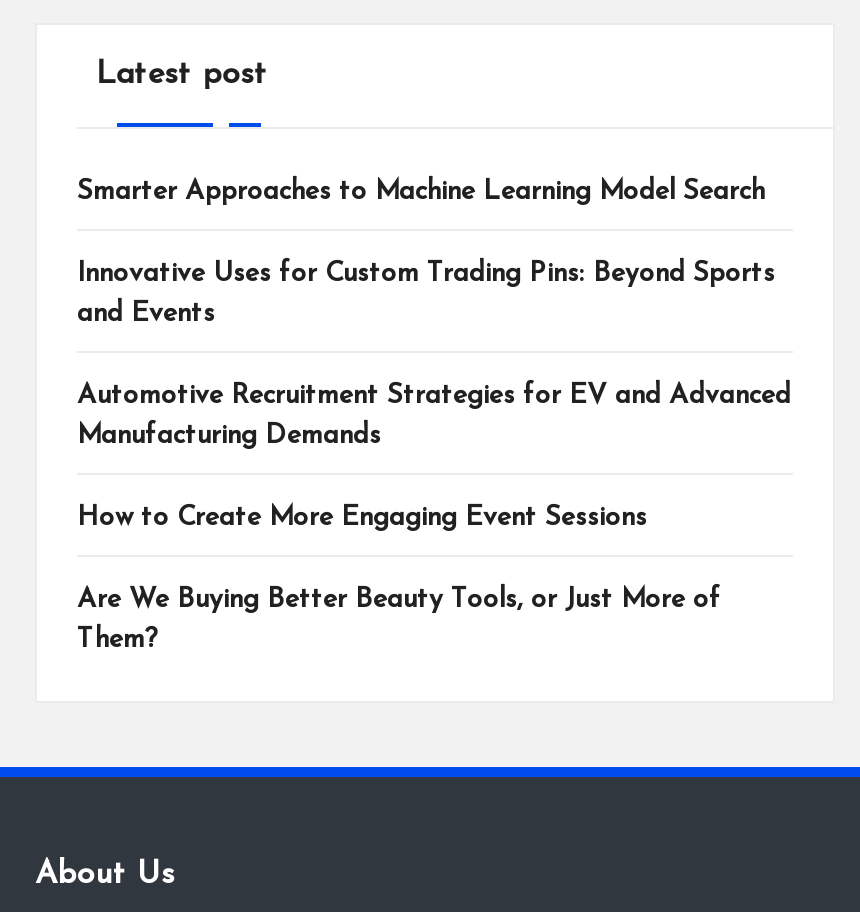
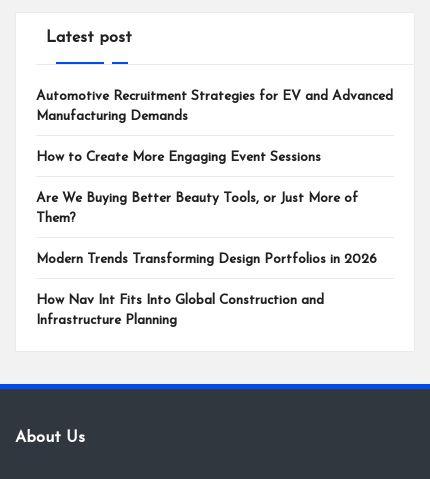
[77,180,775,328] Smarter Approaches to Machine Learning Model Search | Innovative Uses for Custom Trading Pins: Beyond Sports | and Events -> none
moved [77,384,791,654] -> [36,90,393,225]: Automotive Recruitment Strategies for EV and Advanced | Manufacturing Demands | How to Create More Engaging Event Sessions | Are We Buying Better Beauty Tools, or Just More of | Them?
none -> [36,253,377,327] Modern Trends Transforming Design Portfolios in 2026 | How Nav Int Fits Into Global Construction and | Infrastructure Planning

